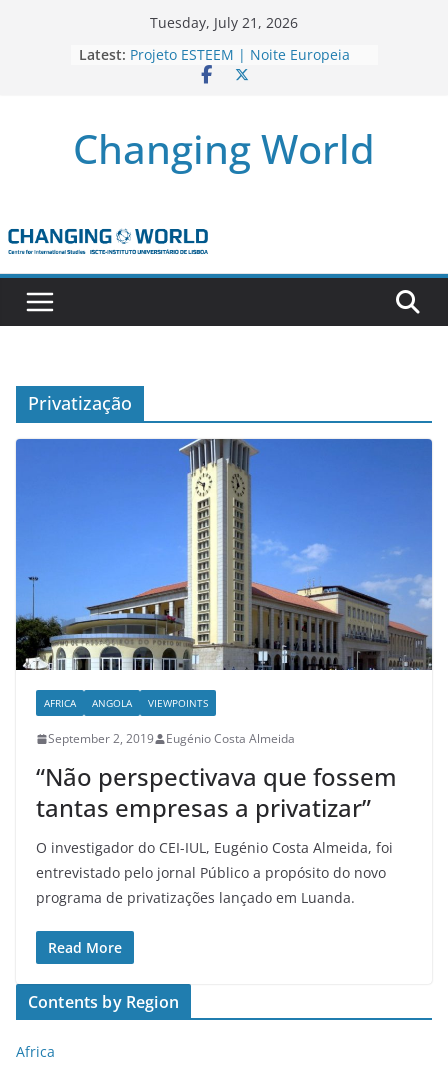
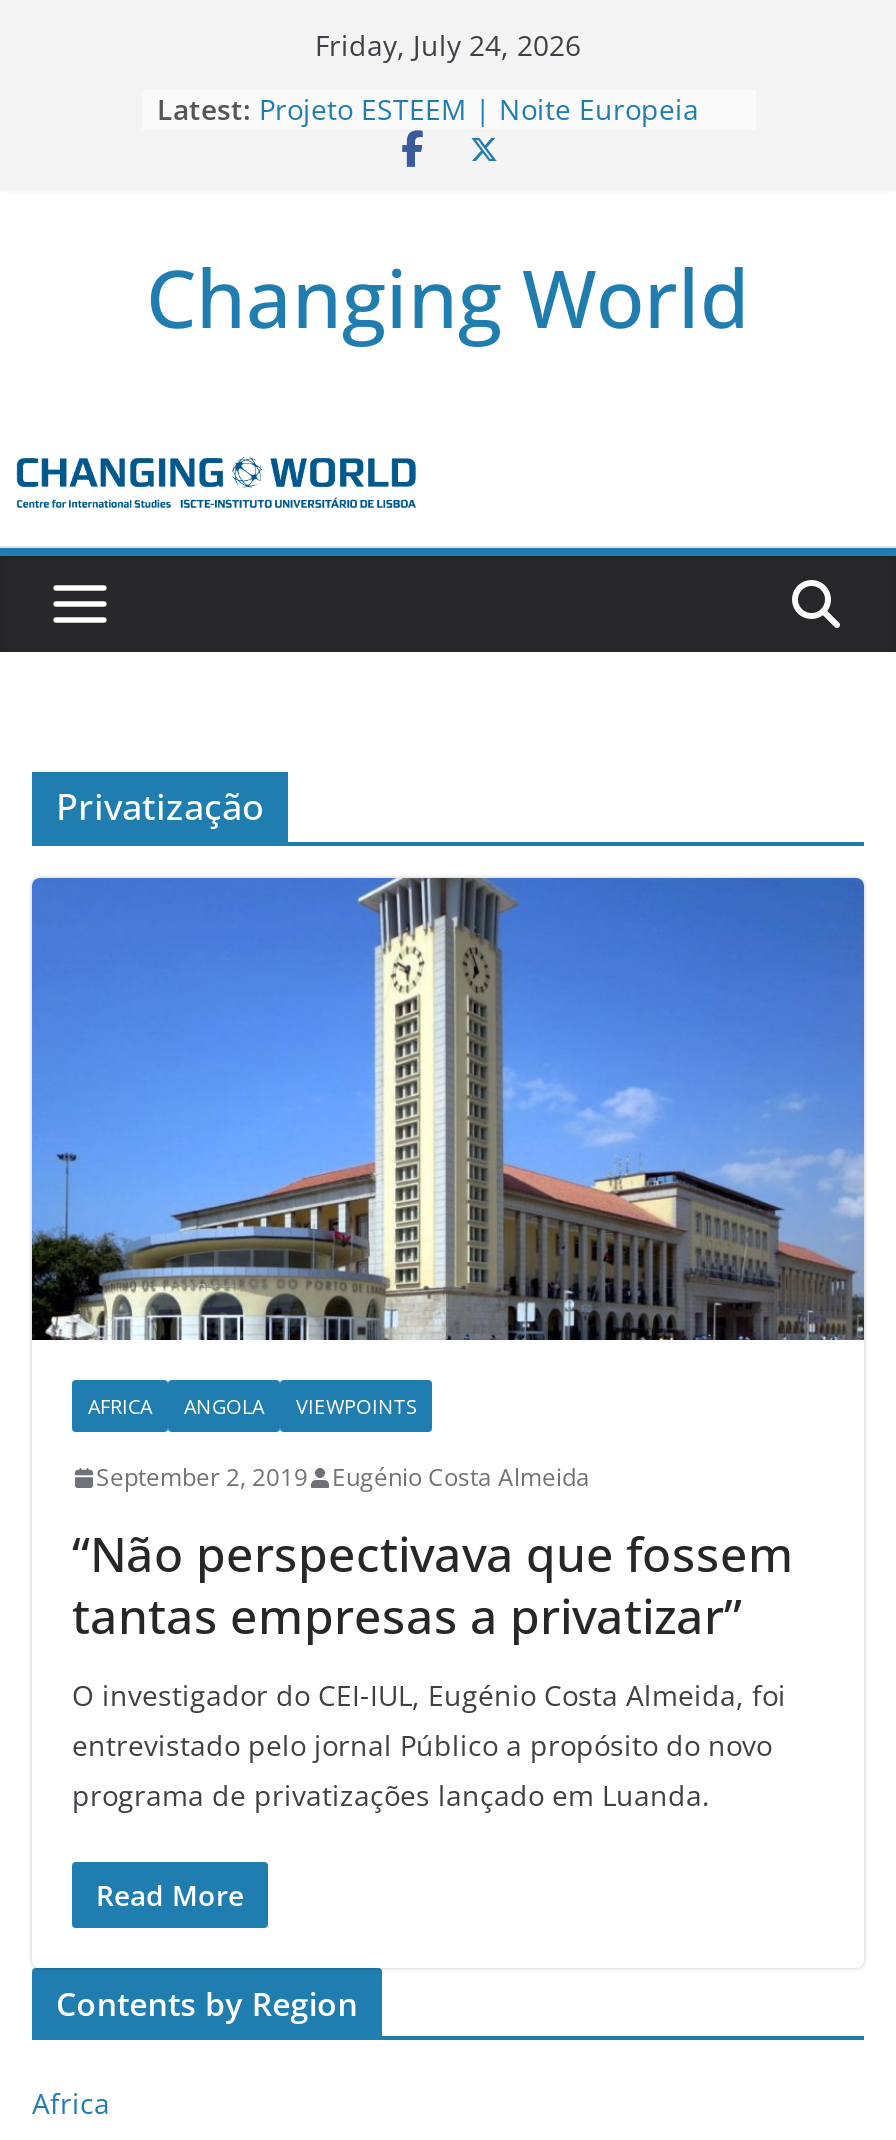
[150,13,298,32] Tuesday, July 21, 2026 -> [315,26,581,64] Friday, July 24, 2026

